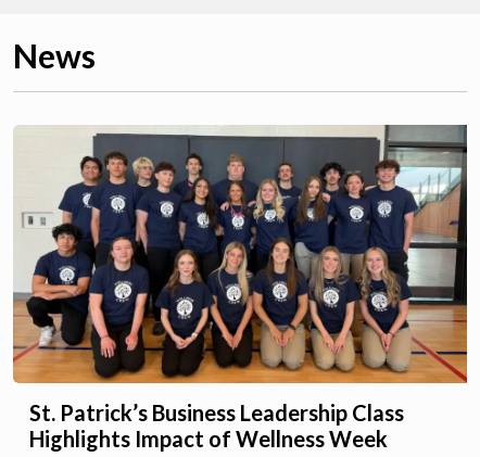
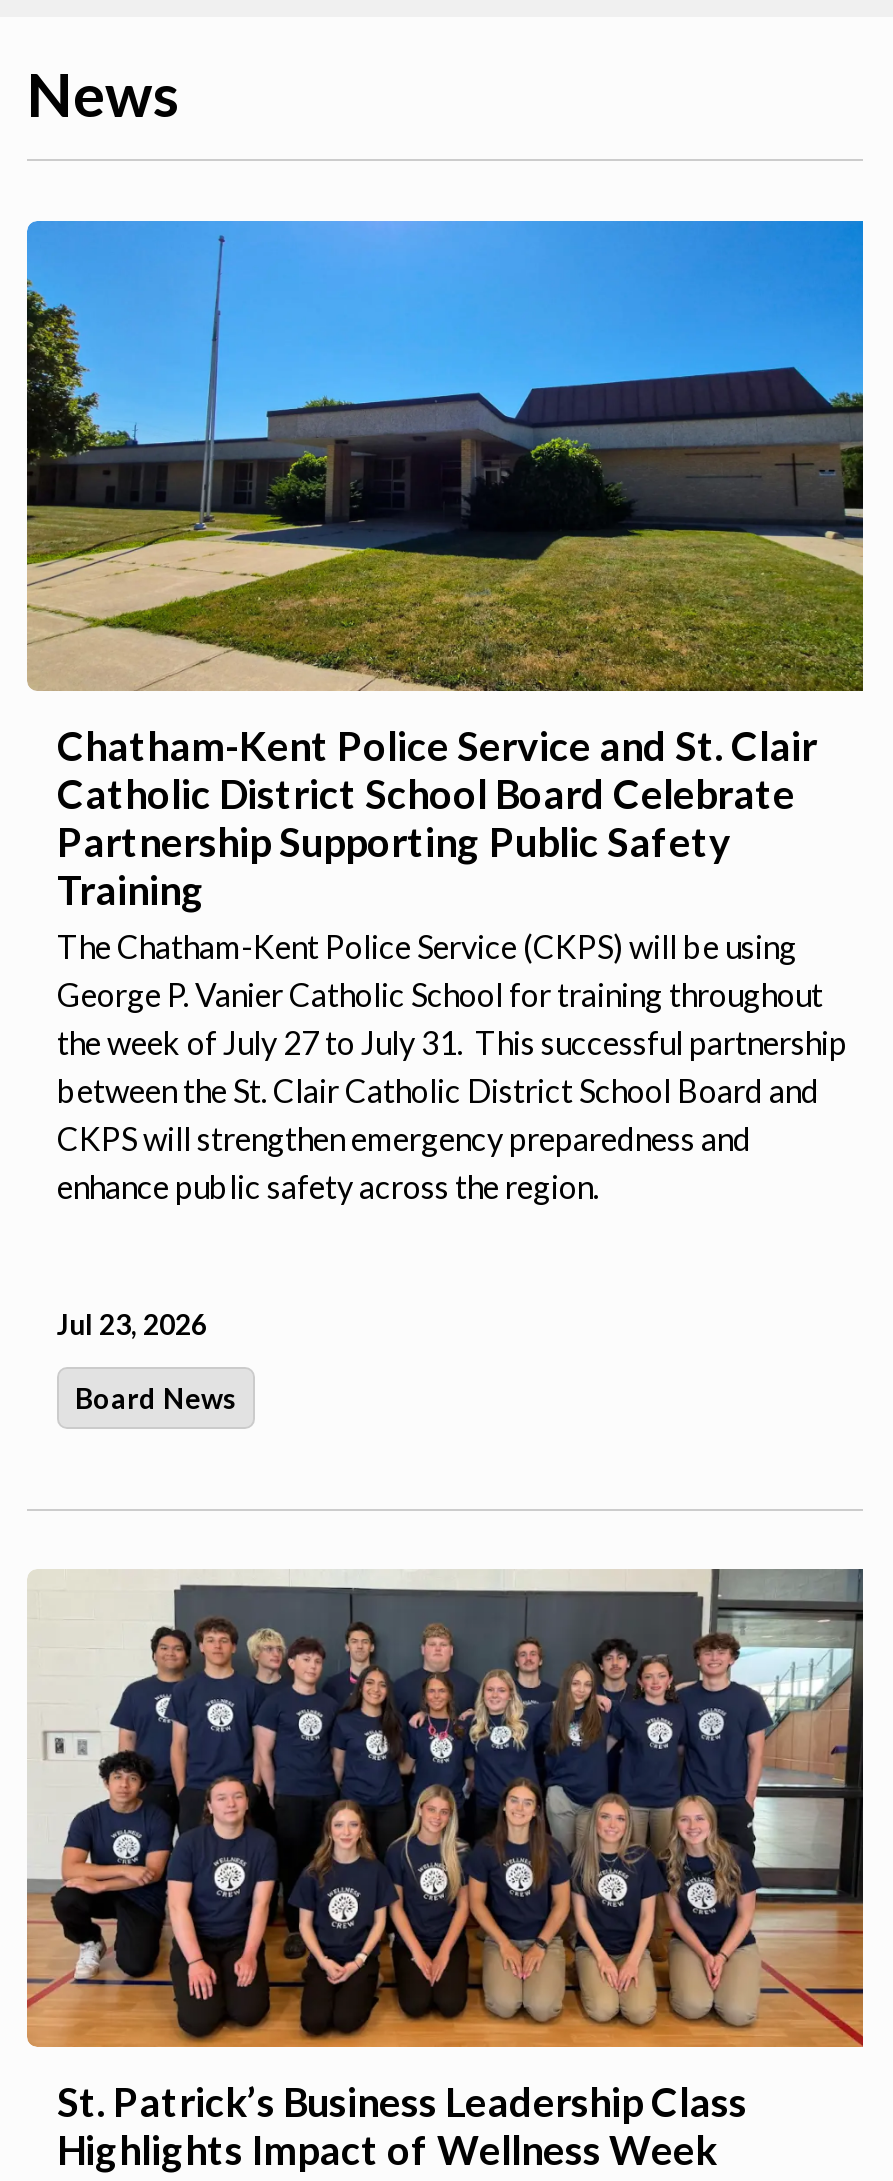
none -> [25,219,865,1205] [image] | Chatham-Kent Police Service and St. Clair | Catholic District School Board Celebrate | Partnership Supporting Public Safety | Training | The Chatham-Kent Police Service (CKPS) will be using | George P. Vanier Catholic School for training throughout | the week of July 27 to July 31. This successful partnership | between the St. Clair Catholic District School Board and | CKPS will strengthen emergency preparedness and | enhance public safety across the region.
none -> [57,1307,237,1415] Jul 23, 2026 | Board News

